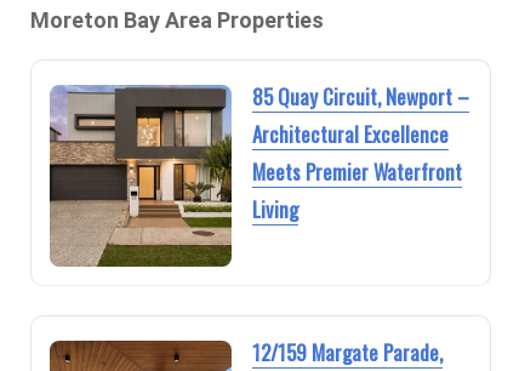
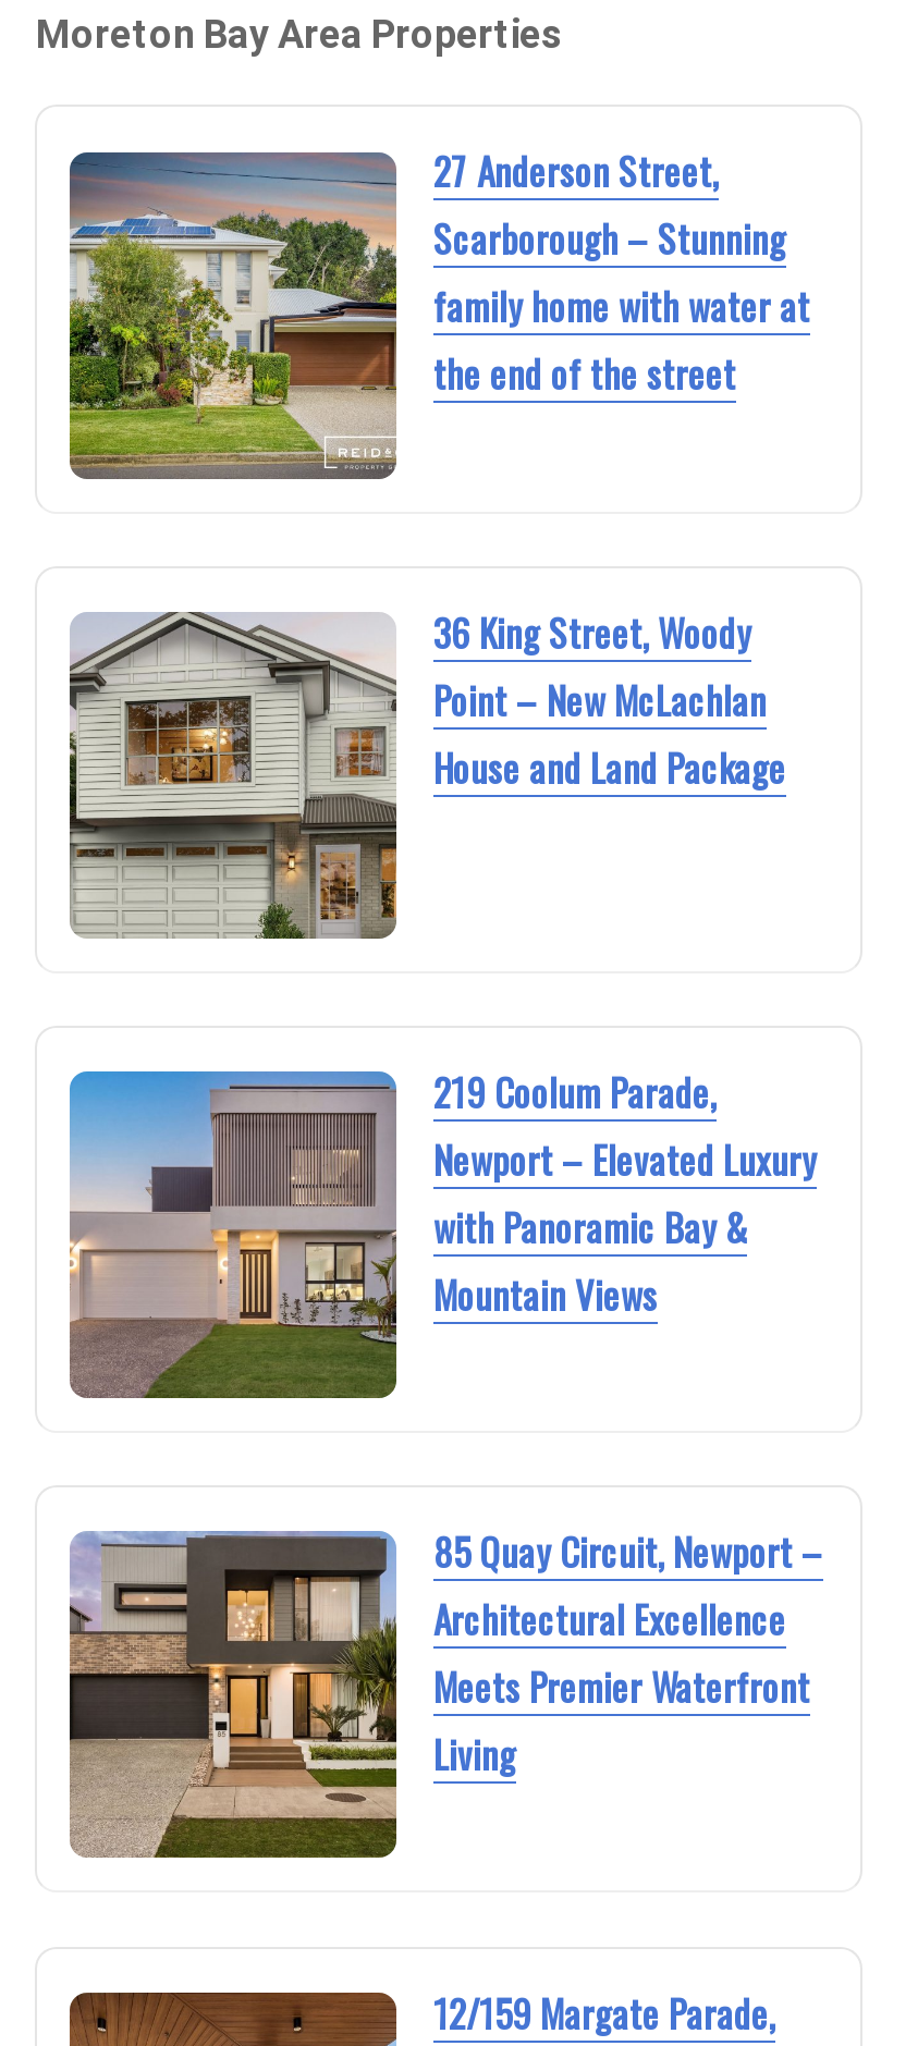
none -> [68,145,810,479] [image] | 27 Anderson Street, | Scarborough – Stunning | family home with water at | the end of the street
none -> [68,605,786,941] [image] | 36 King Street, Woody | Point – New McLachlan | House and Land Package
none -> [68,1065,817,1400] [image] | 219 Coolum Parade, | Newport – Elevated Luxury | with Panoramic Bay & | Mountain Views

